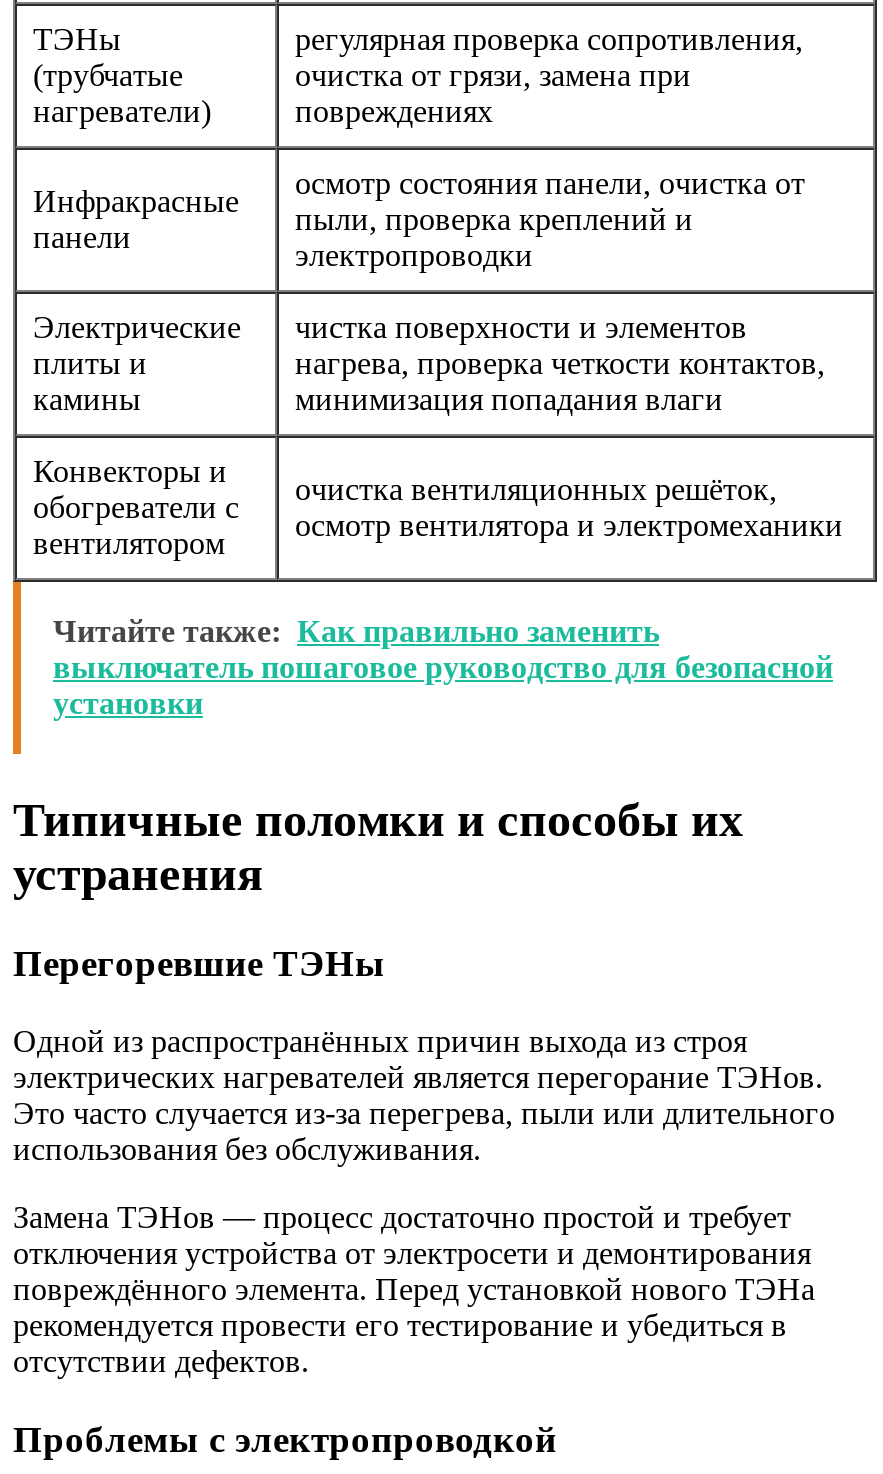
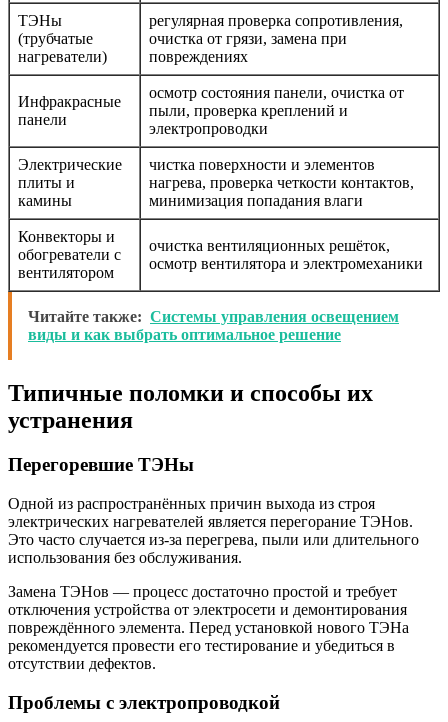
[53,615,833,721] Читайте также: Как правильно заменить | выключатель пошаговое руководство для безопасной | установки -> [28,308,399,343] Читайте также: Системы управления освещением | виды и как выбрать оптимальное решение

